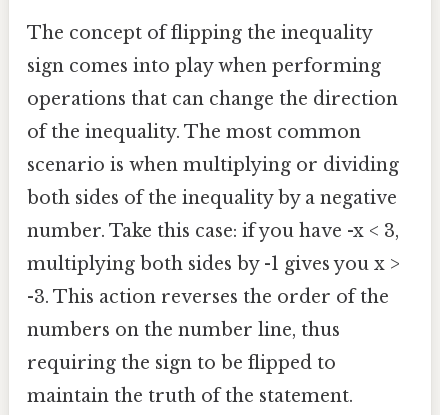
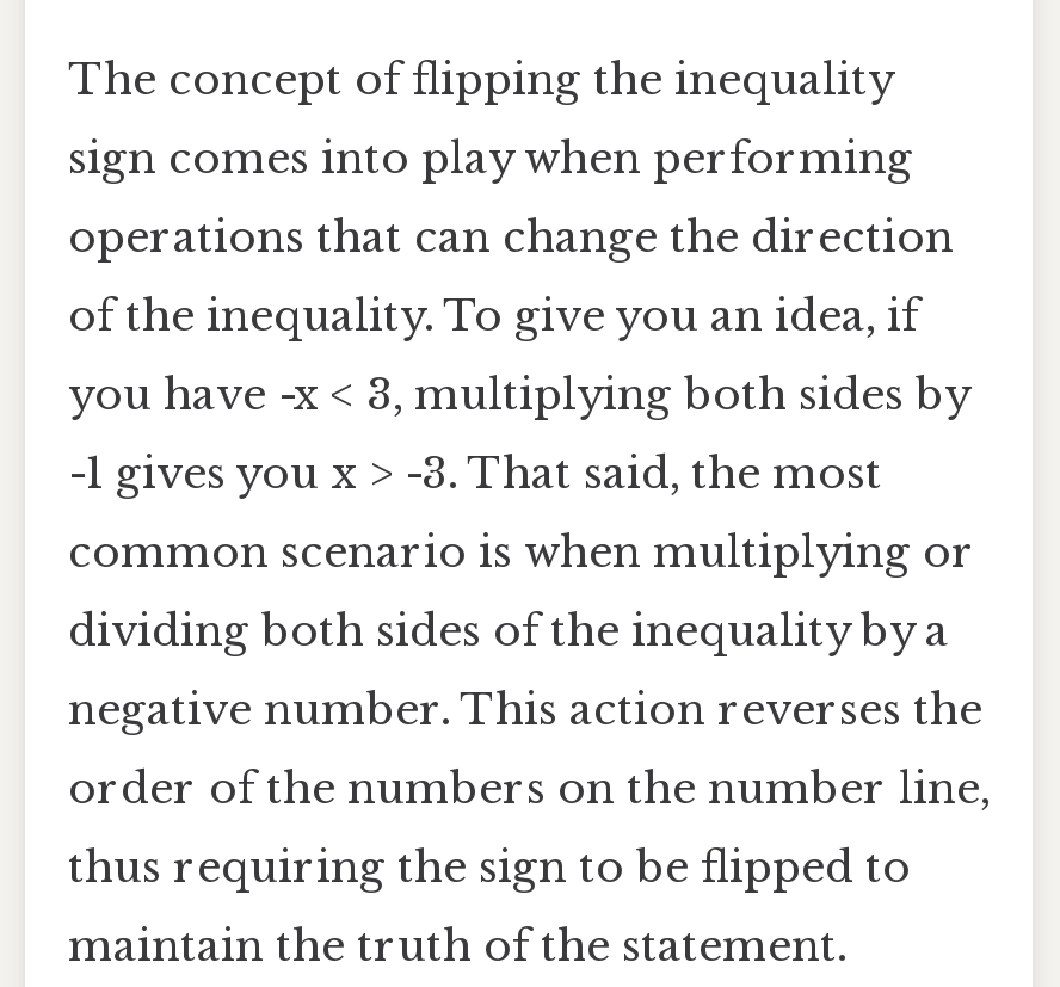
[27,121,361,143] of the inequality. The most common -> [68,291,918,343] of the inequality. To give you an idea, if
[27,154,399,176] scenario is when multiplying or dividing -> [68,370,968,422] you have -x < 3, multiplying both sides by
[27,187,397,209] both sides of the inequality by a negative -> [68,449,882,501] -1 gives you x > -3. That said, the most
[27,220,399,242] number. Take this case: if you have -x < 3, -> [68,527,975,580] common scenario is when multiplying or
[27,253,400,275] multiplying both sides by -1 gives you x > -> [68,606,949,659] dividing both sides of the inequality by a
[27,286,389,308] -3. This action reverses the order of the -> [68,685,982,737] negative number. This action reverses the
[27,319,340,341] numbers on the number line, thus -> [68,764,990,816] order of the numbers on the number line,
[27,352,336,374] requiring the sign to be flipped to -> [68,842,911,895] thus requiring the sign to be flipped to

